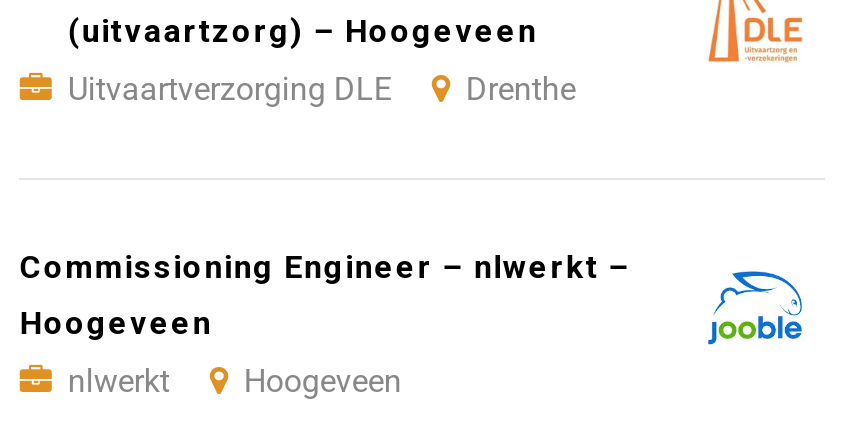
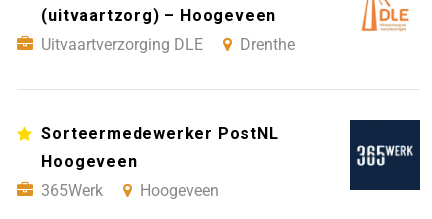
[20,248,630,286] Commissioning Engineer – nlwerkt – -> [41,124,279,143] Sorteermedewerker PostNL
[685,240,825,380] [image] -> [349,119,421,191] [image]
[68,362,170,400] nlwerkt -> [41,181,103,200] 365Werk

